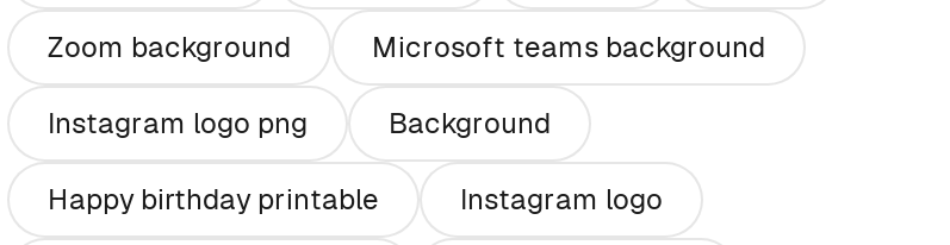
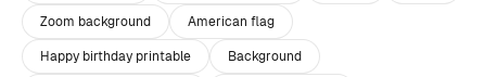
[48,27,765,142] Microsoft teams background | Instagram logo png | Background -> [188,12,275,30] American flag
[460,180,663,218] Instagram logo -> [228,47,302,65] Background

